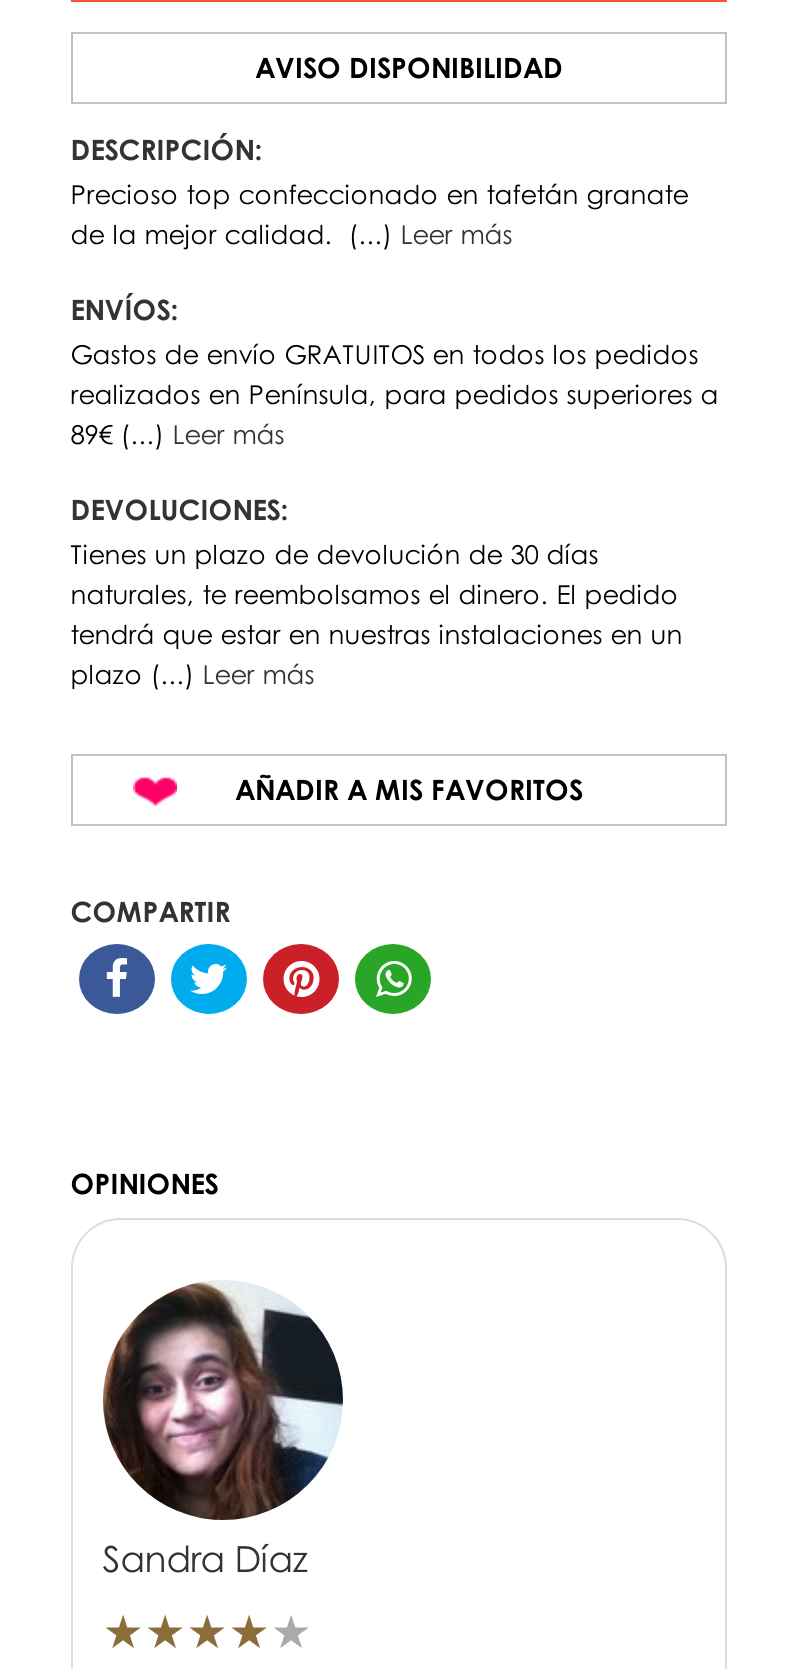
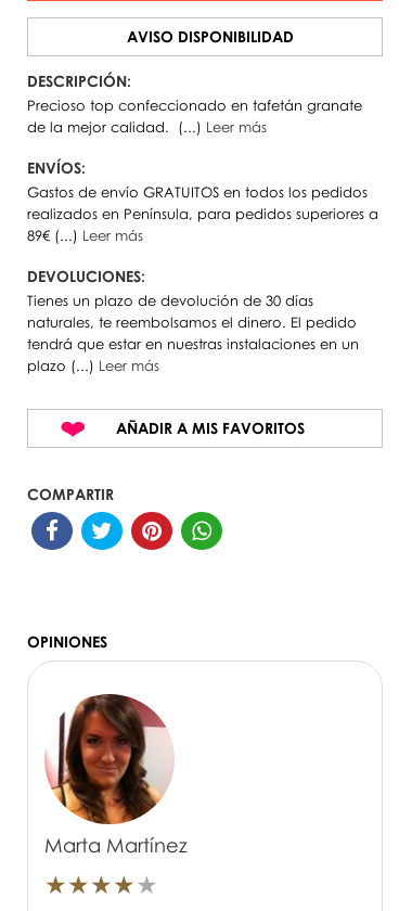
[101,1280,345,1579] [image] | Sandra Díaz -> [44,693,187,856] [image] | Marta Martínez

